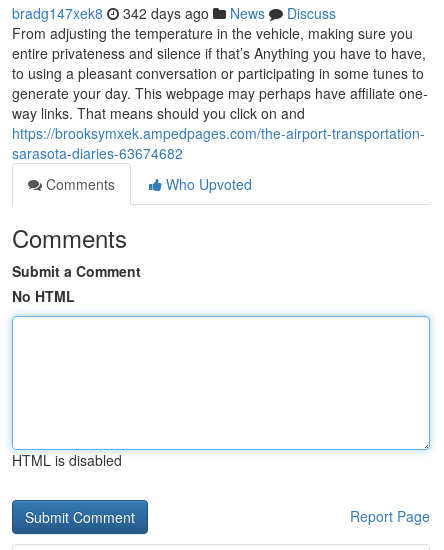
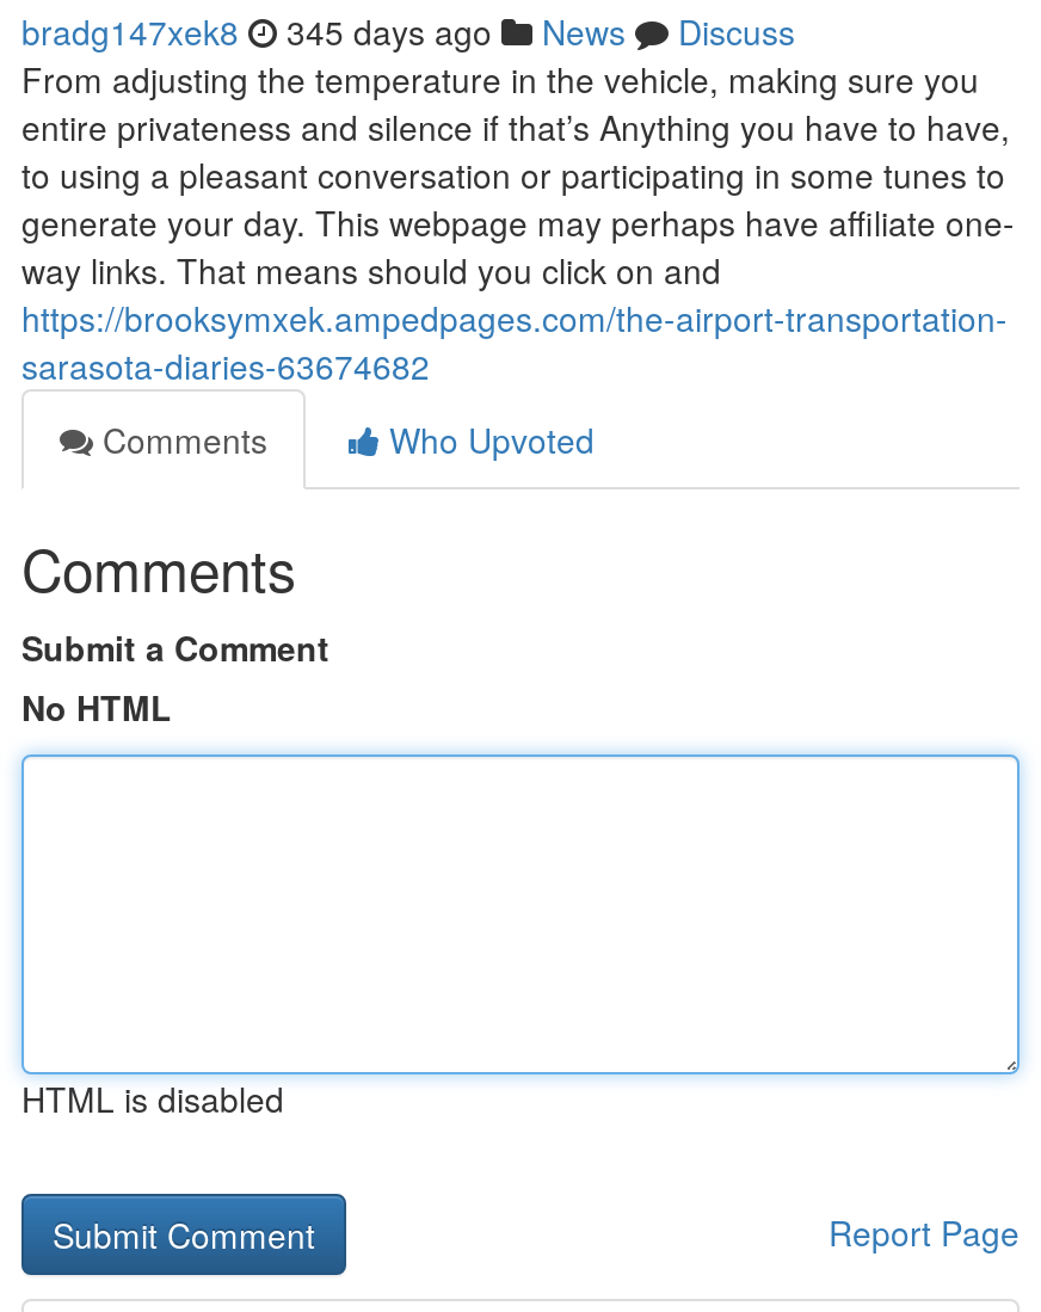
[12,3,336,23] bradg147xek8 342 days ago News Discuss -> [21,7,795,55] bradg147xek8 345 days ago News Discuss

